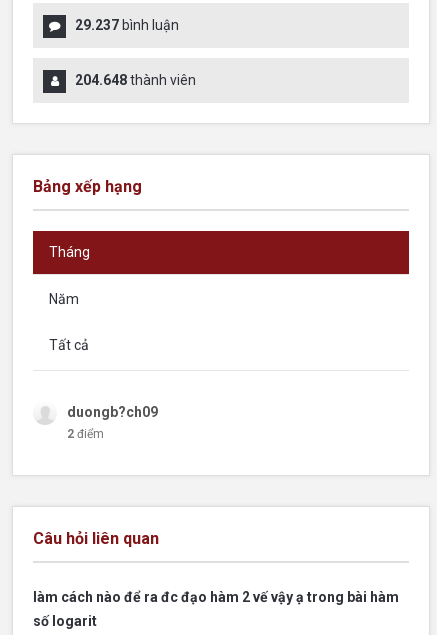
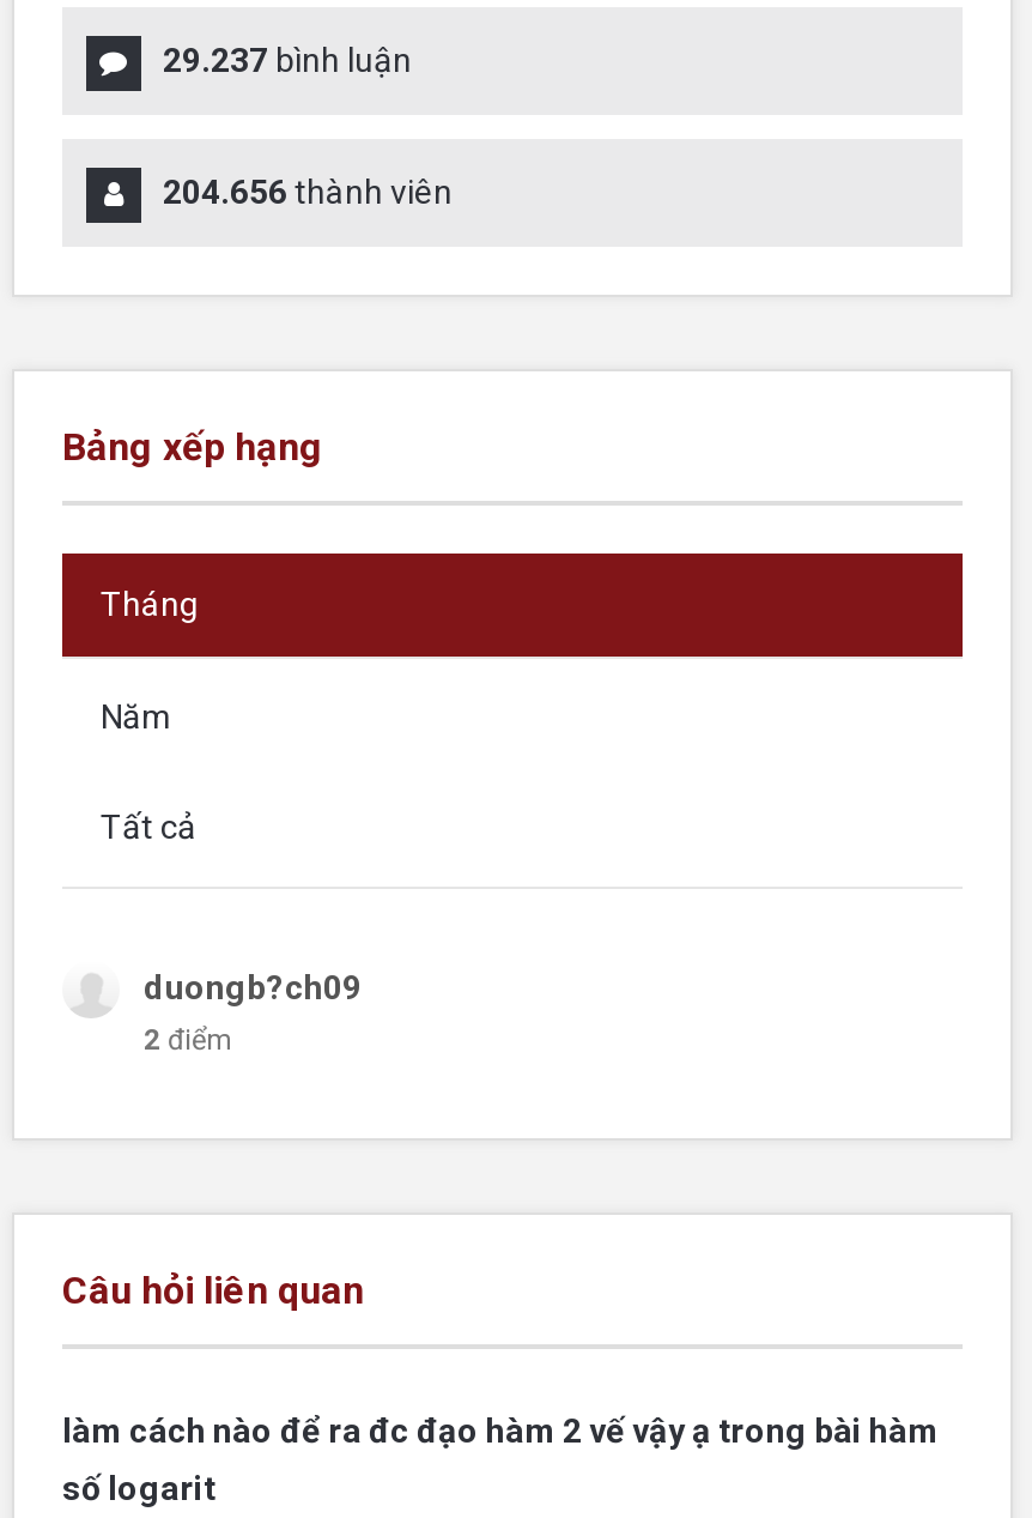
[75,72,196,88] 204.648 thành viên -> [163,172,453,210] 204.656 thành viên

